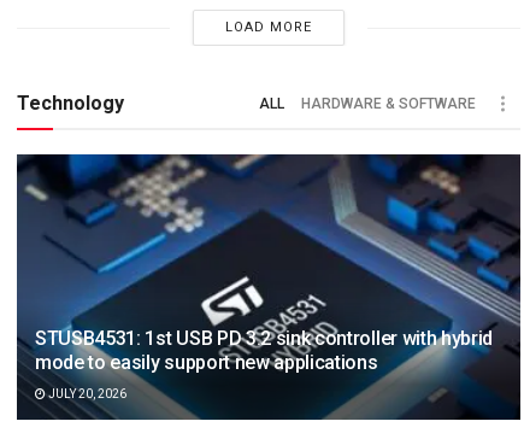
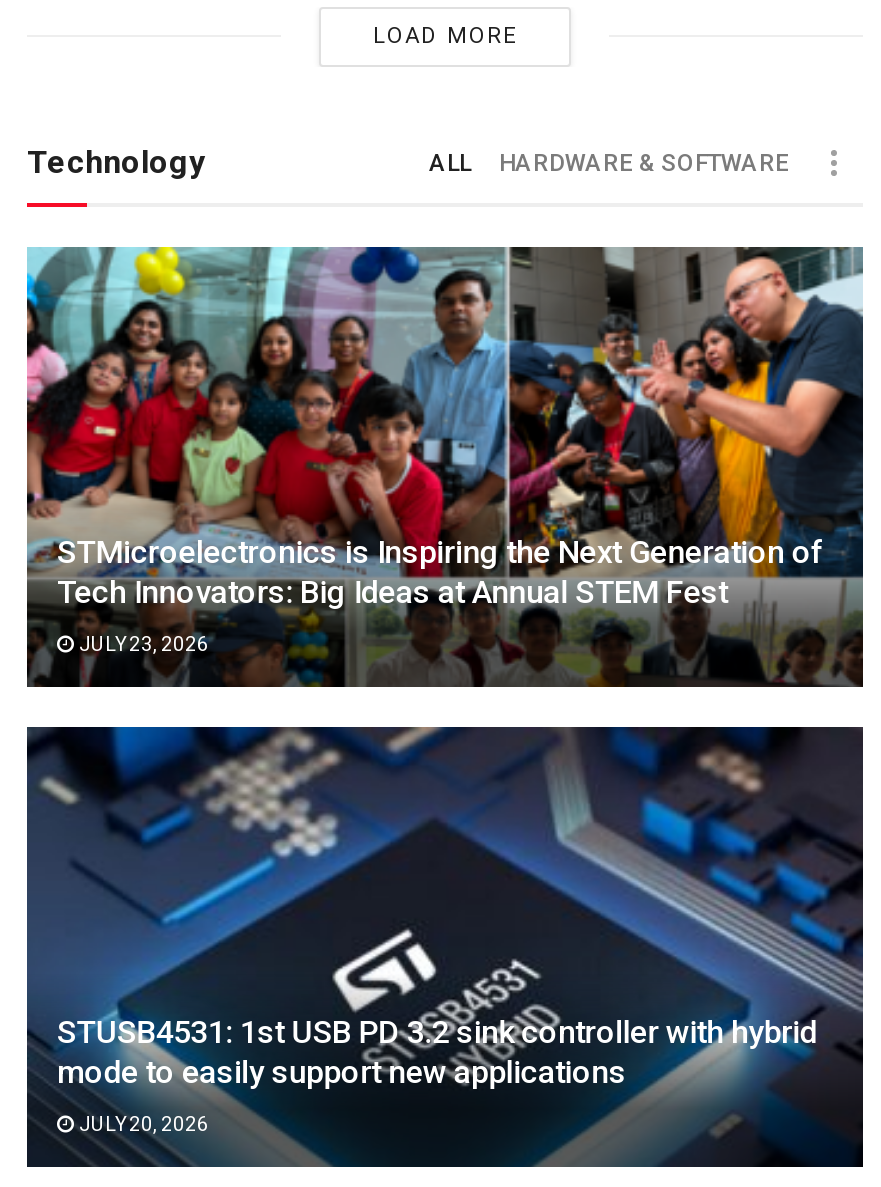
none -> [25,244,865,690] [image] | STMicroelectronics is Inspiring the Next Generation of | Tech Innovators: Big Ideas at Annual STEM Fest | JULY 23, 2026

